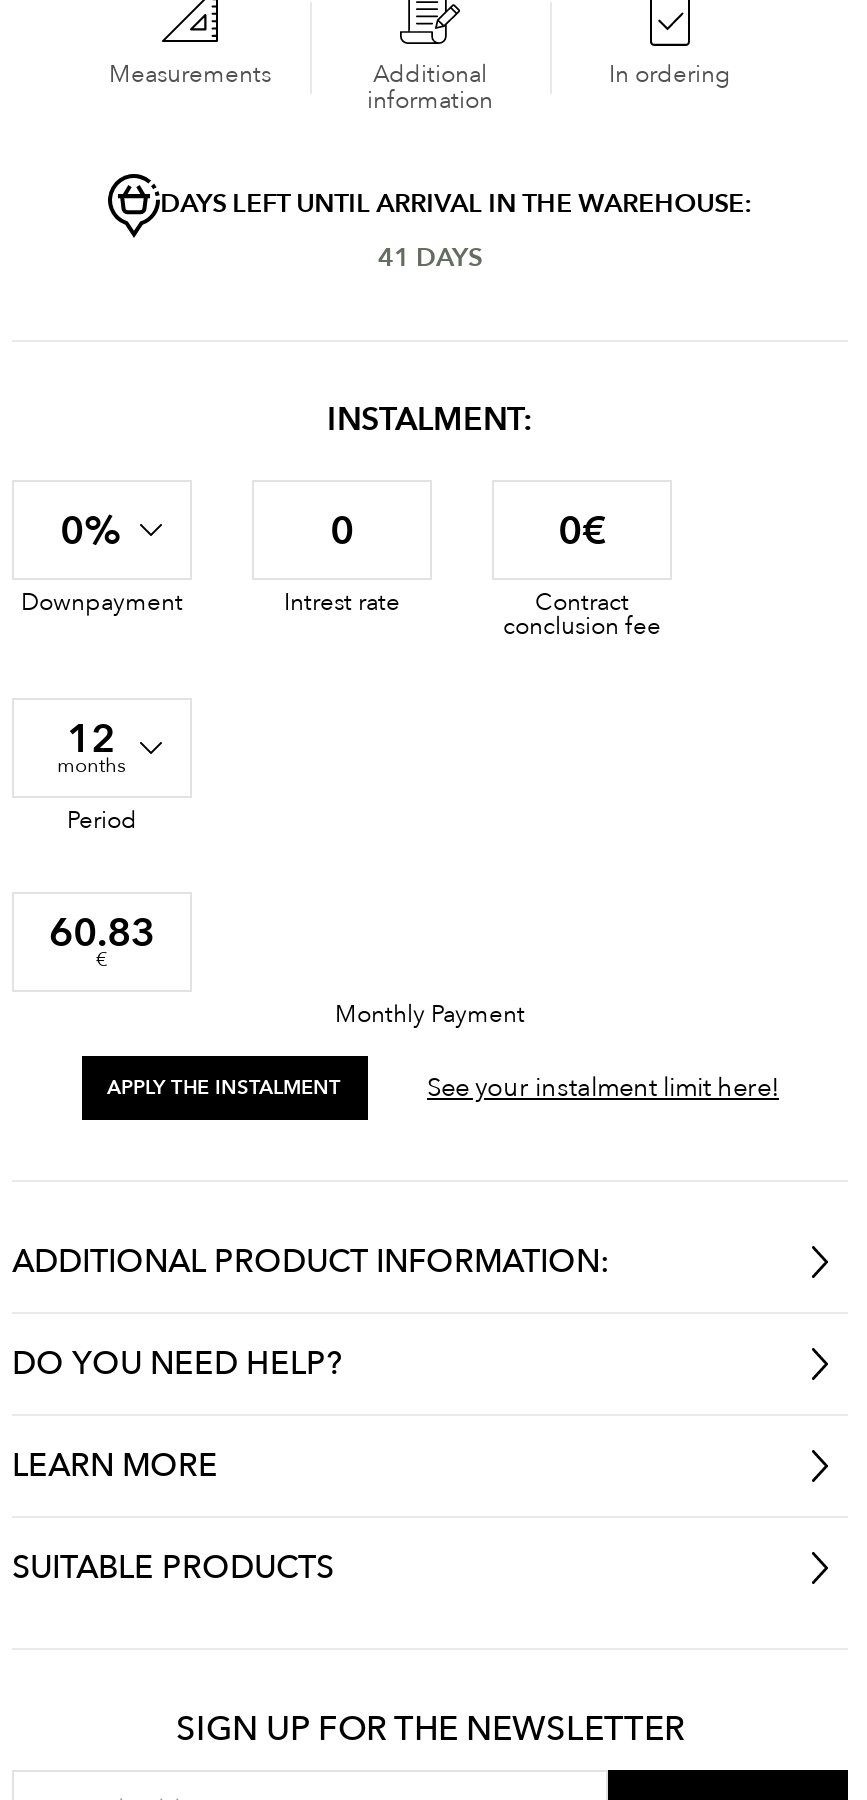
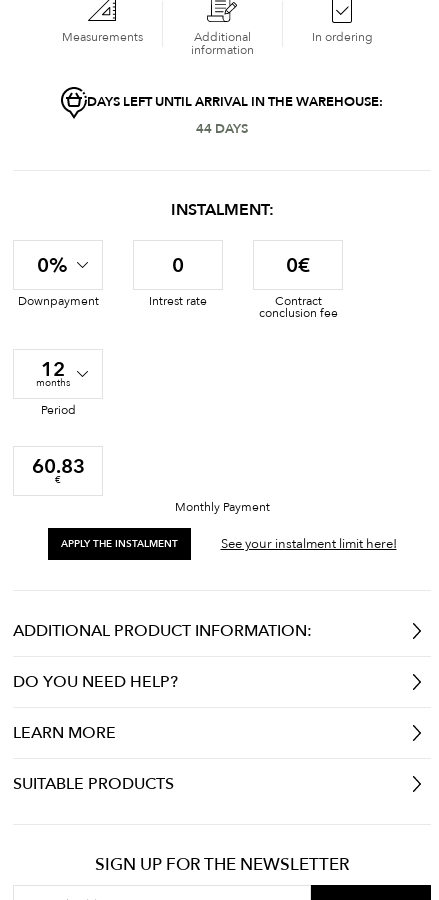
[378,240,482,276] 41 DAYS -> [196,120,248,138] 44 DAYS

